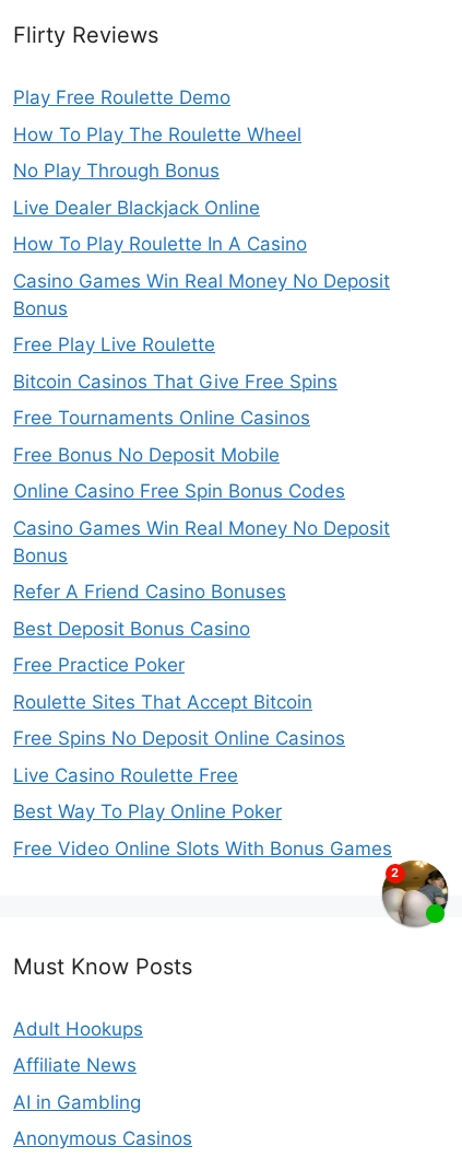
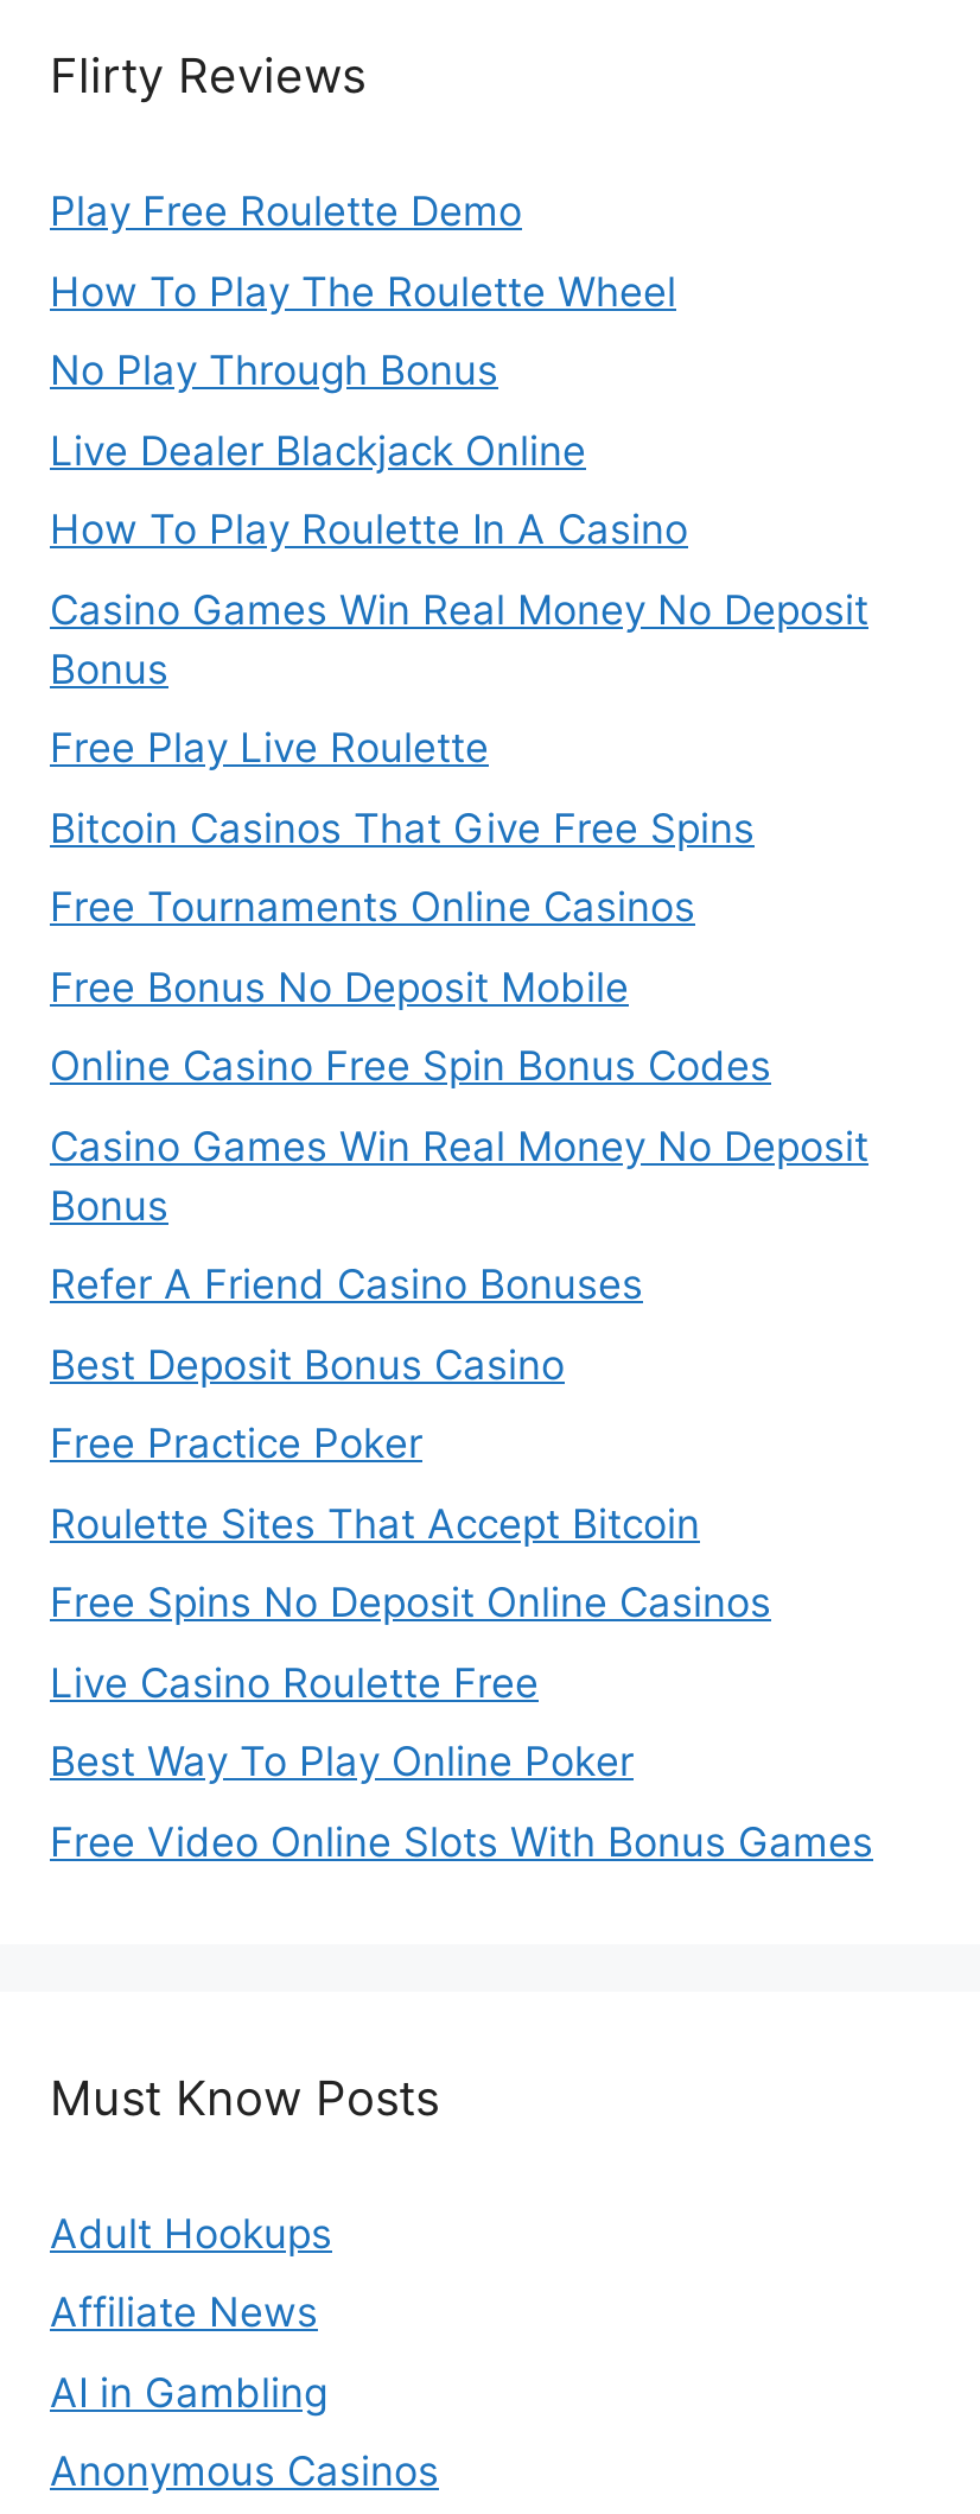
[380,859,450,928] [image] -> none

